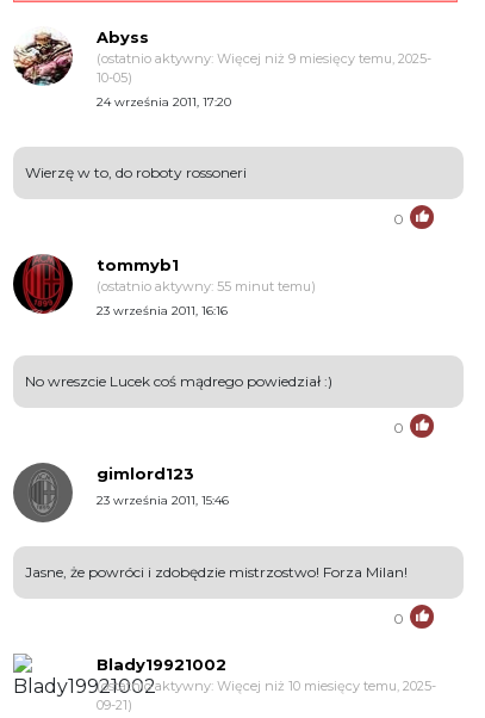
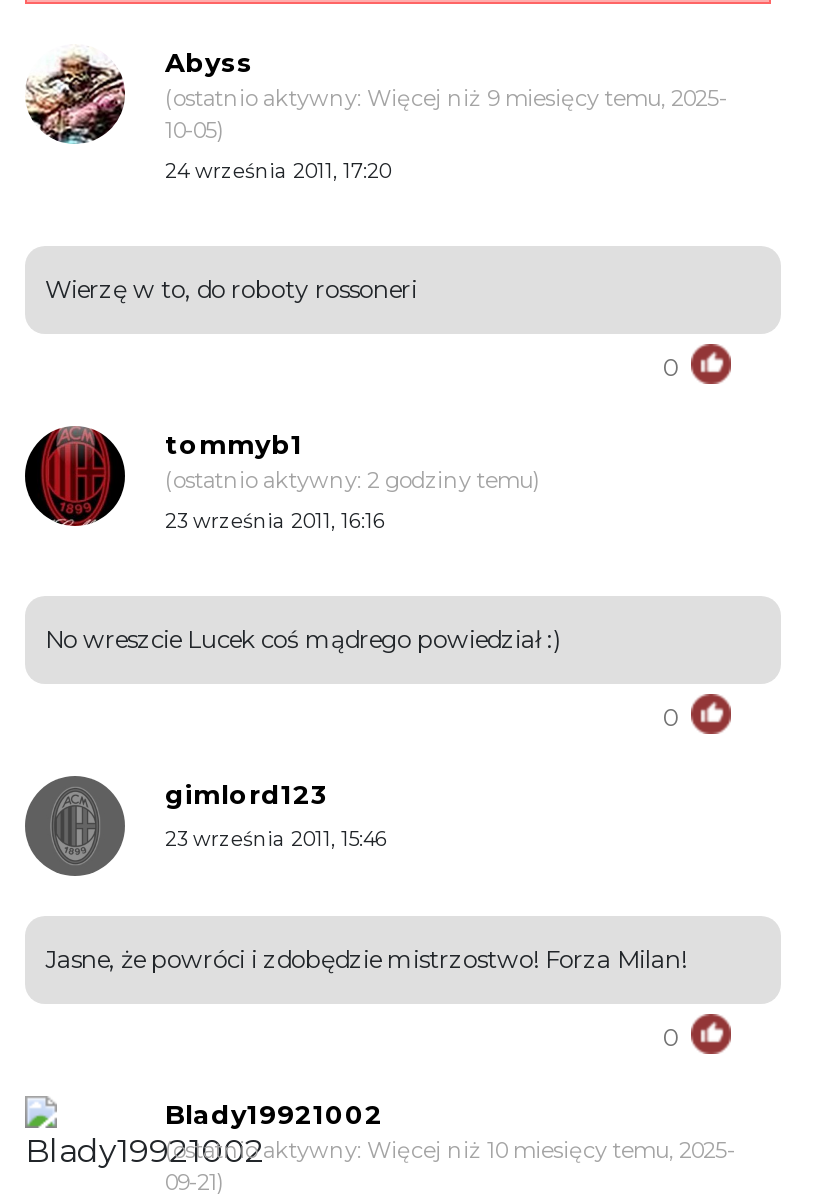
[97,278,316,294] (ostatnio aktywny: 55 minut temu) -> [165,466,541,494] (ostatnio aktywny: 2 godziny temu)

